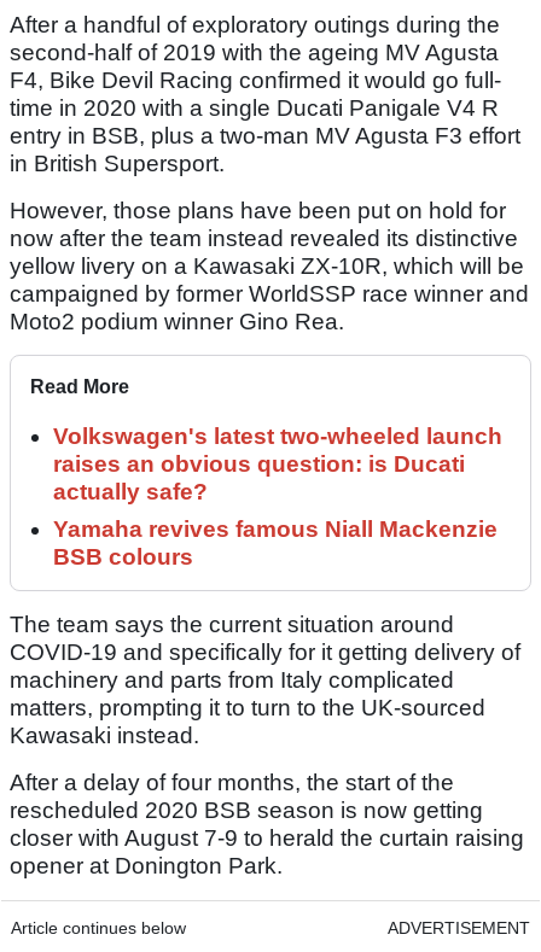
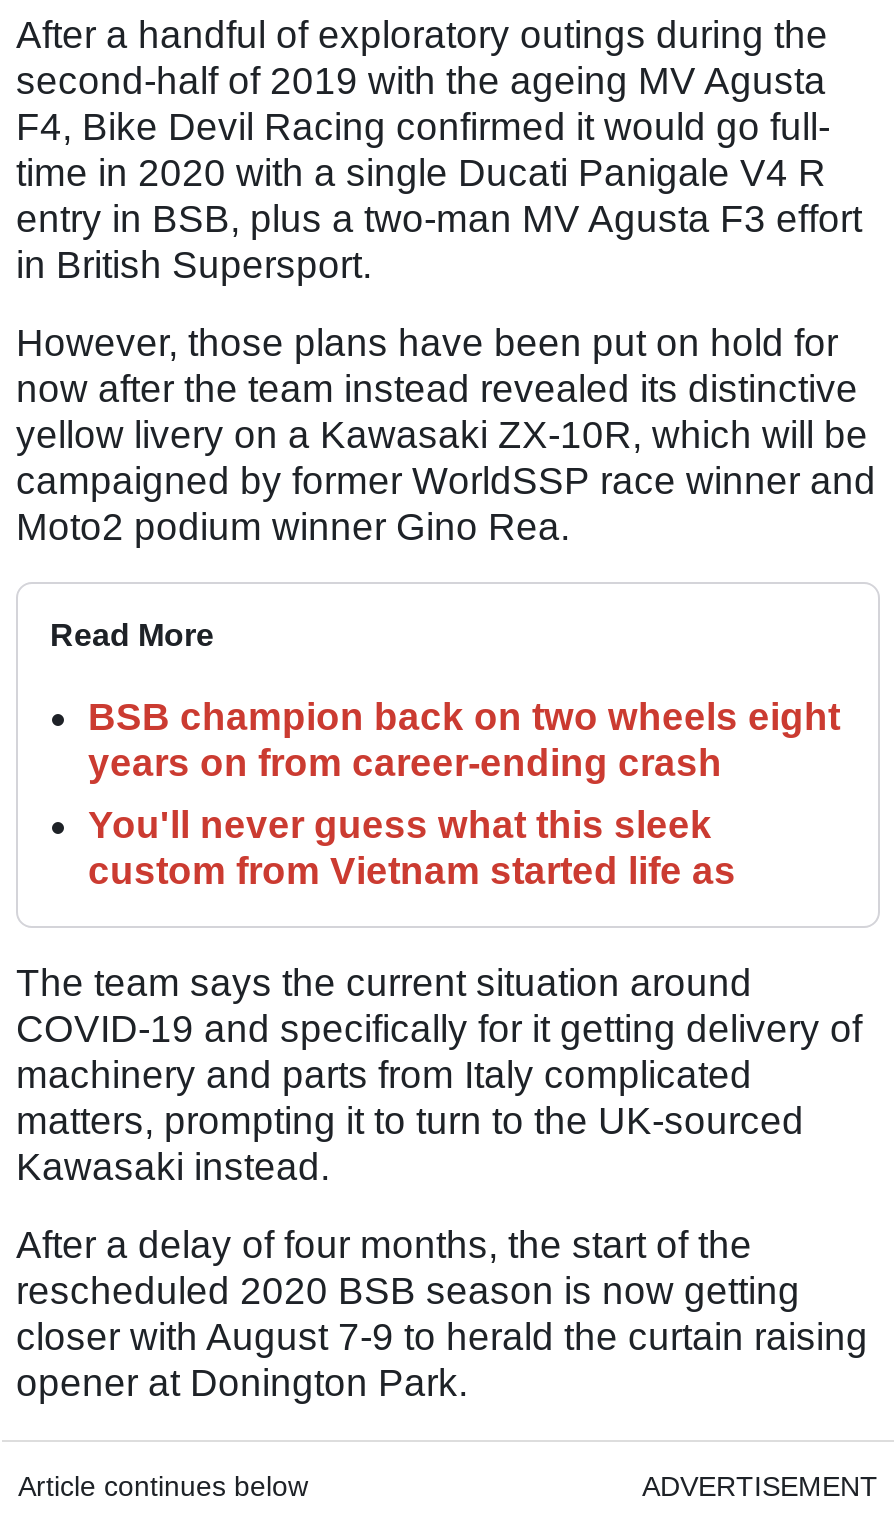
[53,424,502,505] Volkswagen's latest two-wheeled launch | raises an obvious question: is Ducati | actually safe? -> [88,697,840,785] BSB champion back on two wheels eight | years on from career-ending crash
[53,517,498,570] Yamaha revives famous Niall Mackenzie | BSB colours -> [88,805,736,893] You'll never guess what this sleek | custom from Vietnam started life as

